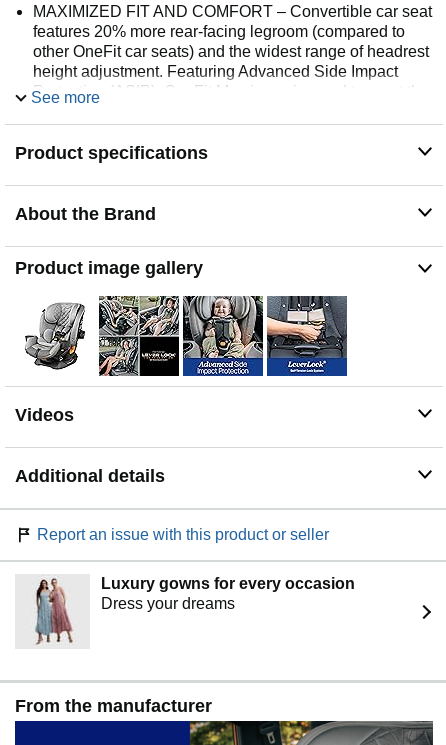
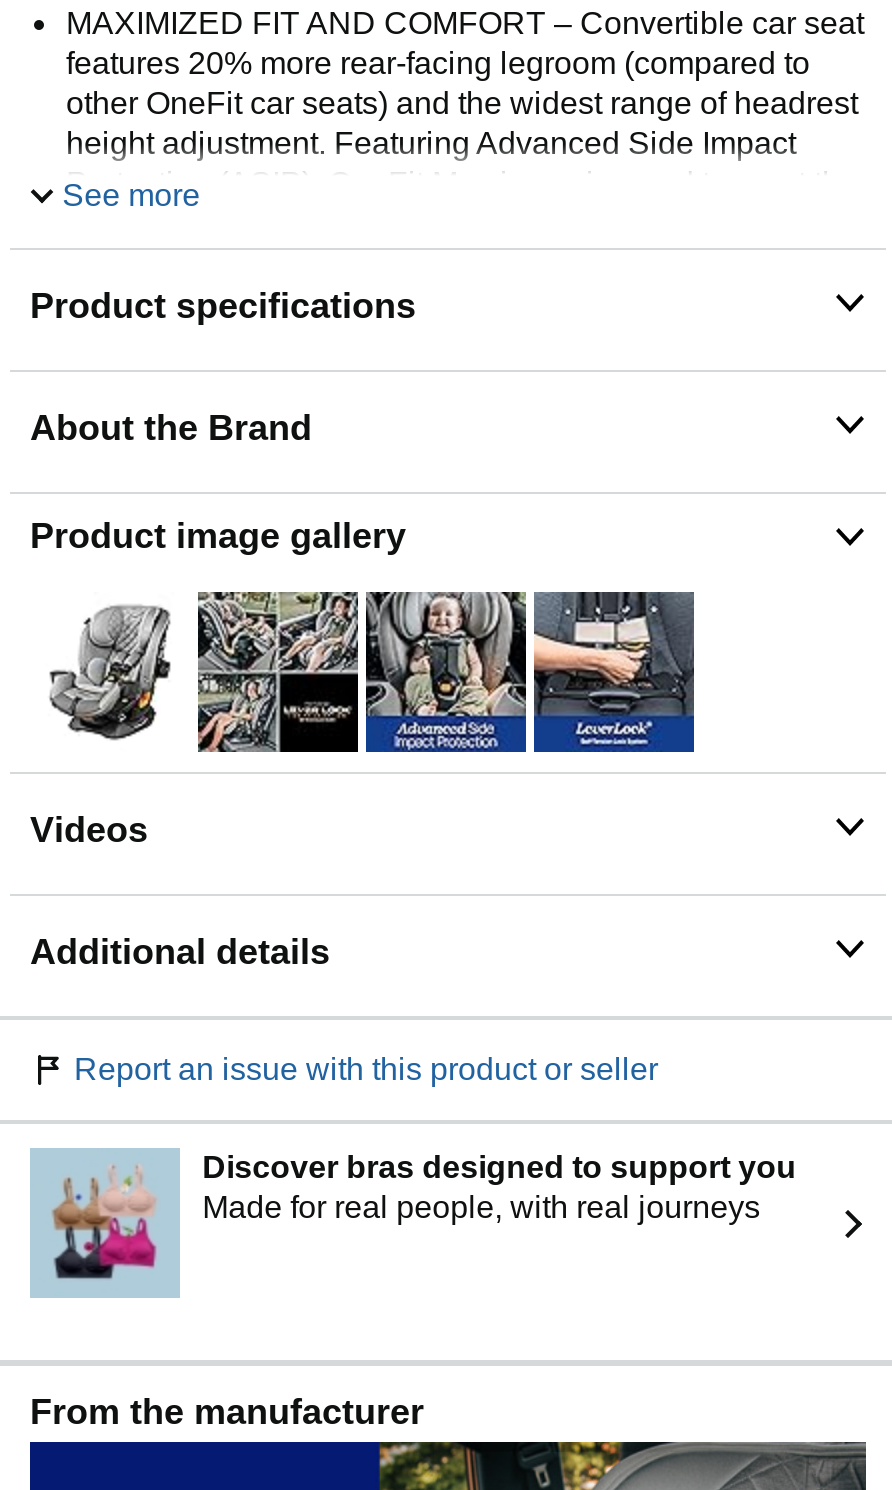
[16,575,355,648] [image] | Luxury gowns for every occasion | Dress your dreams -> [30,1148,796,1298] [image] | Discover bras designed to support you | Made for real people, with real journeys

